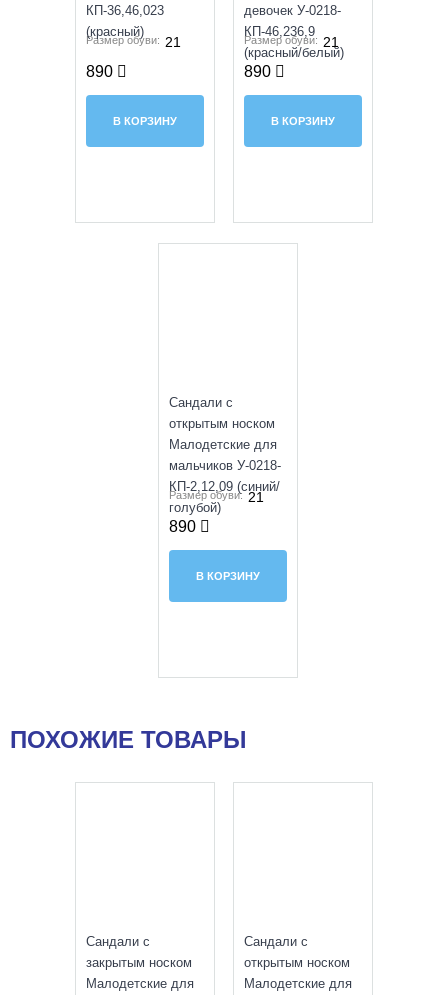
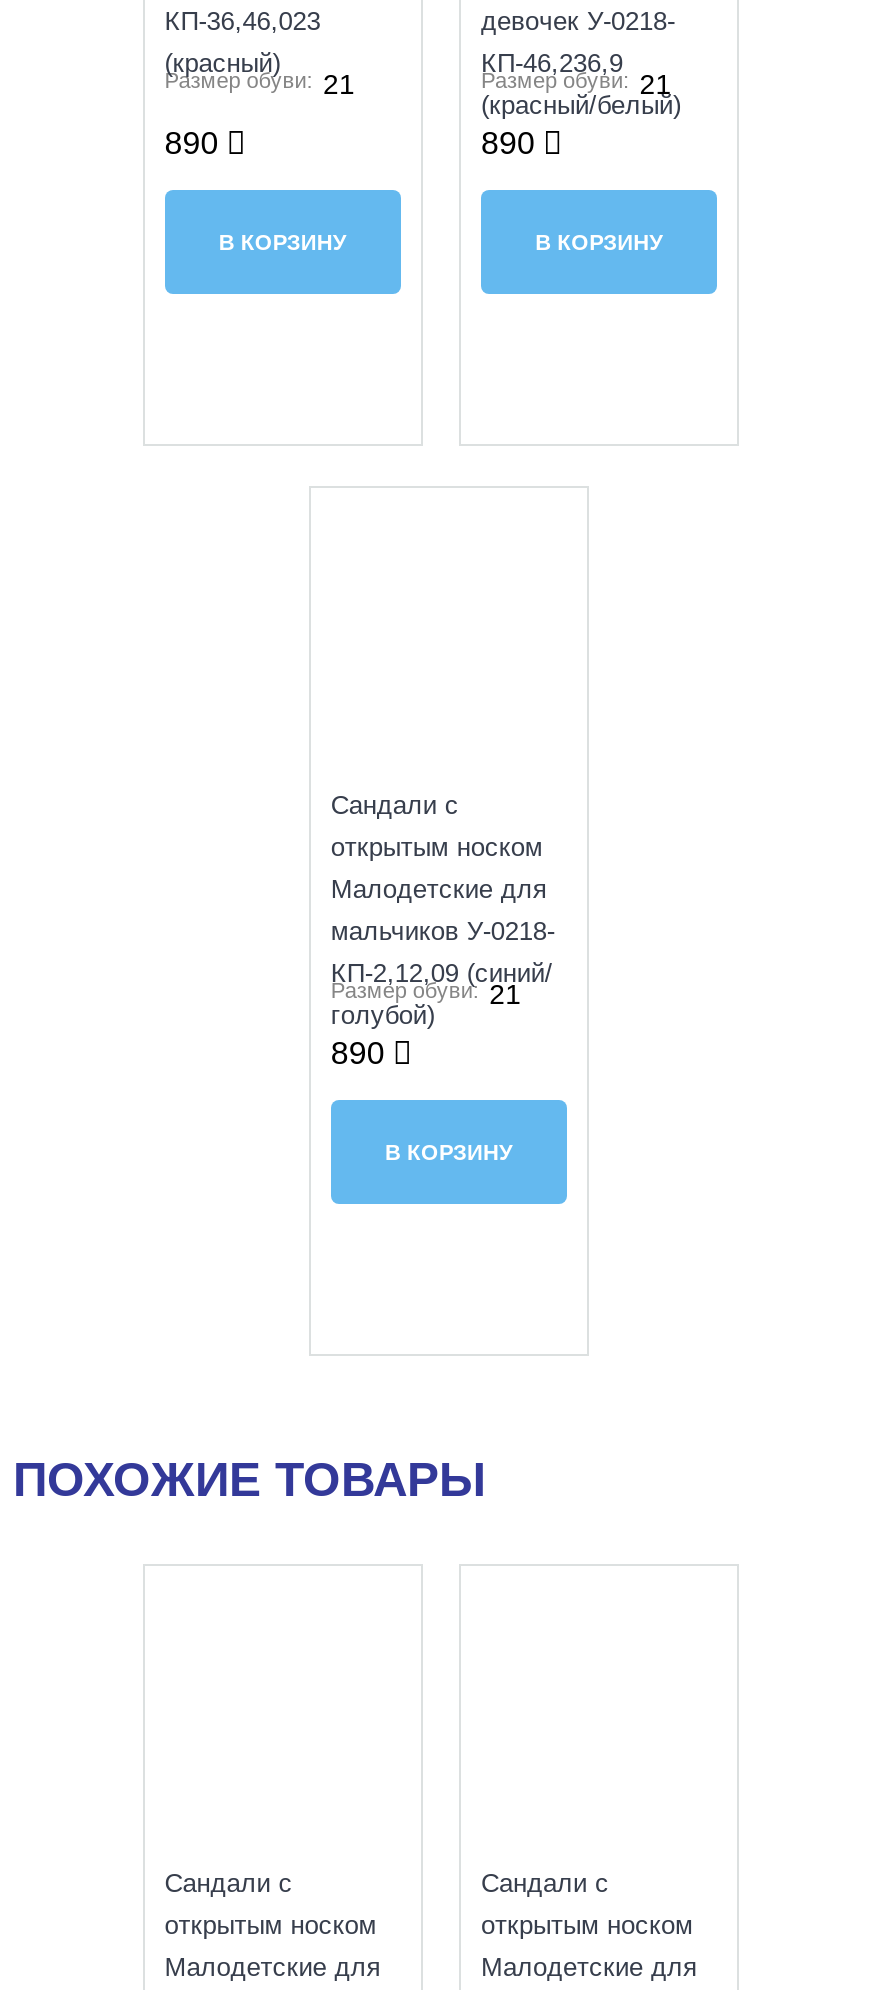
[86,955,192,970] закрытым носком -> [165,1911,377,1941] открытым носком

